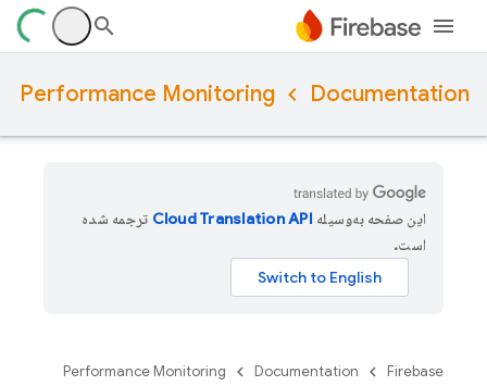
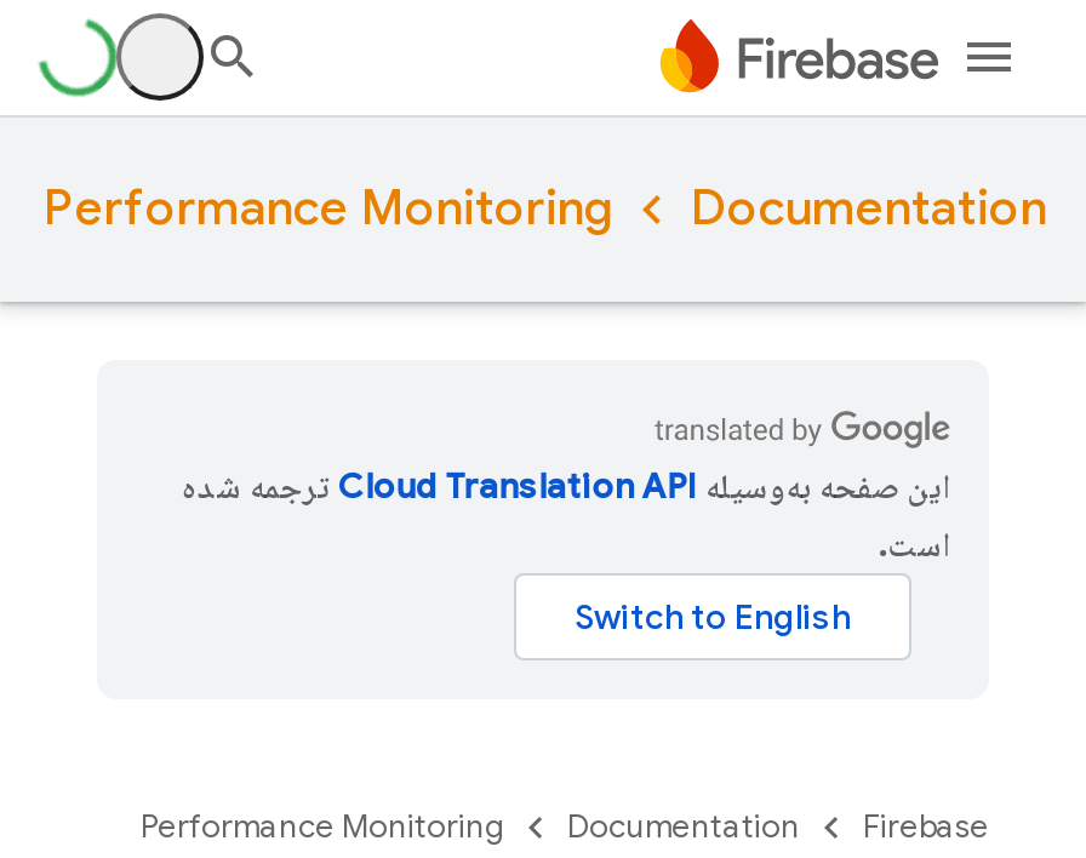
[15,7,53,43] [image] -> [36,16,119,98] [image]

